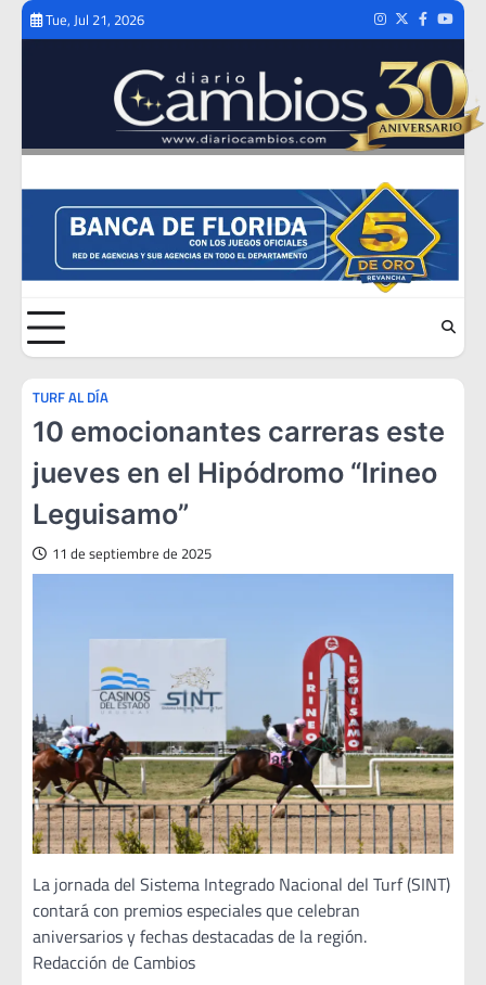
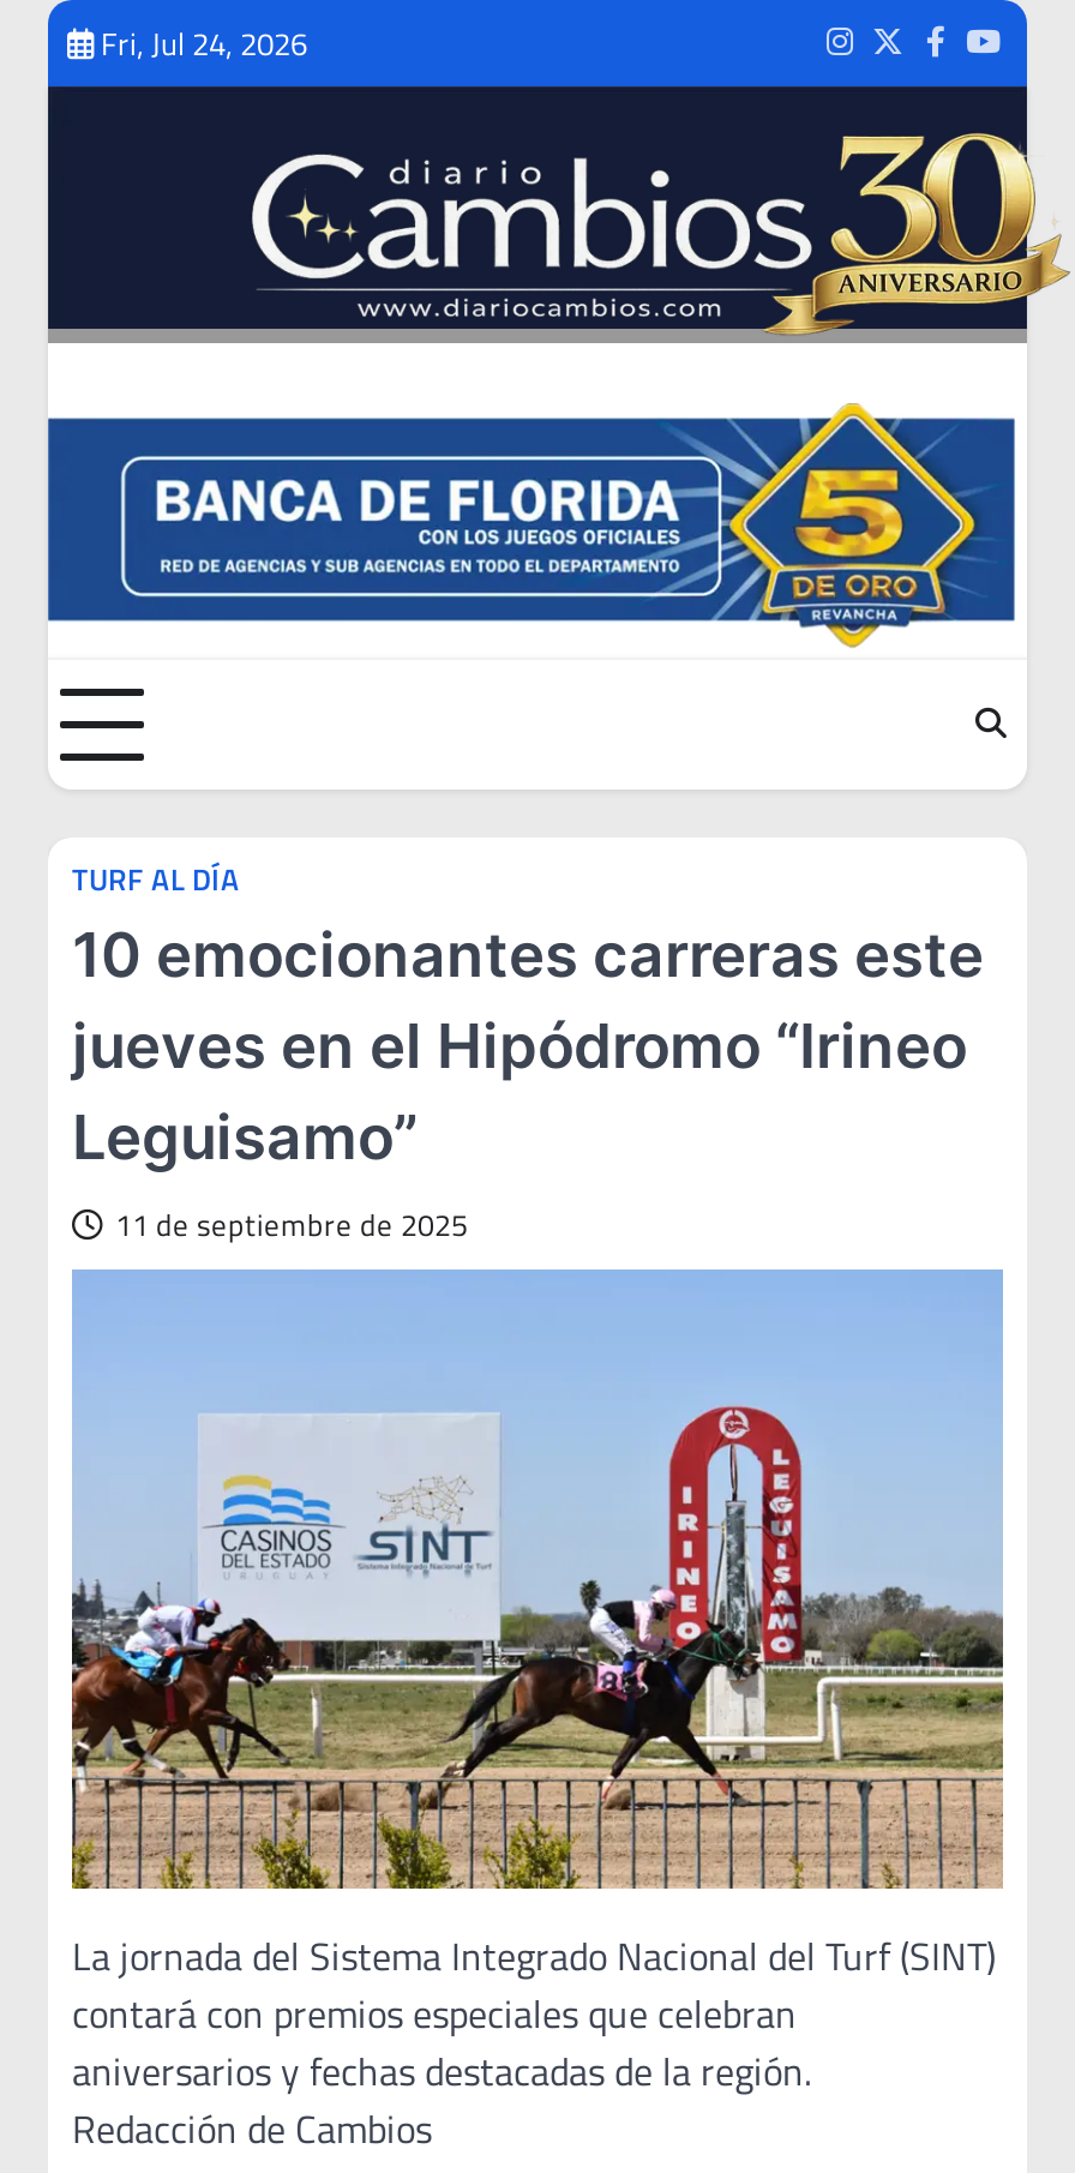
[46,8,144,30] Tue, Jul 21, 2026 -> [101,18,307,66] Fri, Jul 24, 2026

